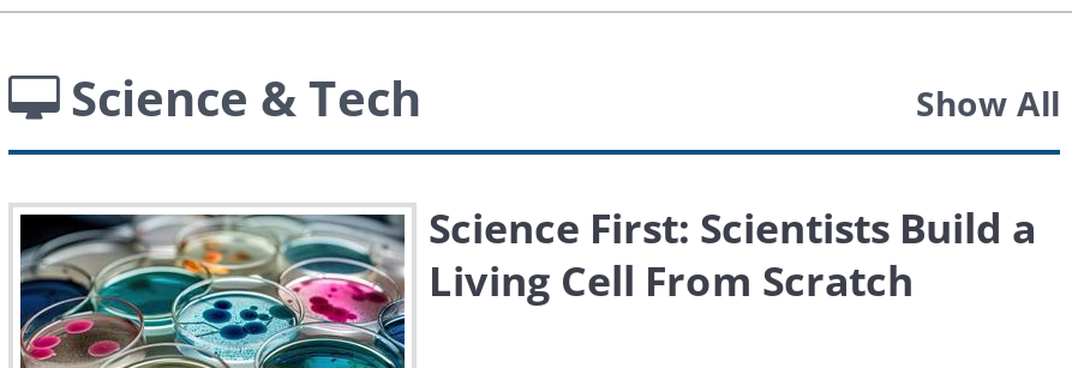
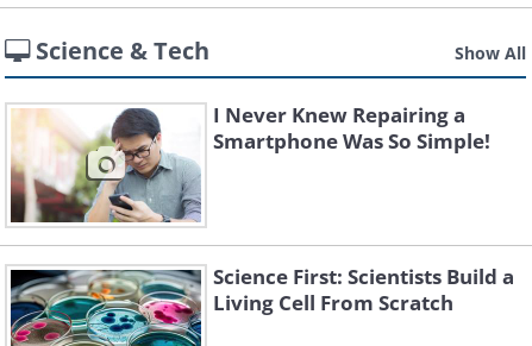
none -> [11,101,490,224] [image] | I Never Knew Repairing a | Smartphone Was So Simple!

